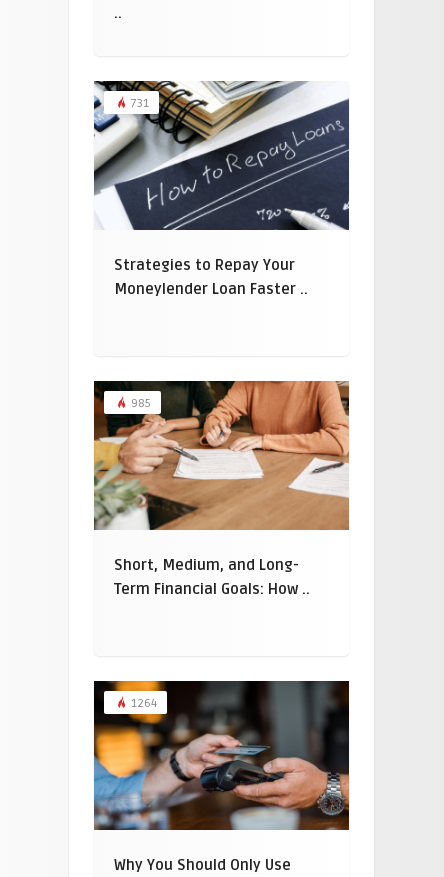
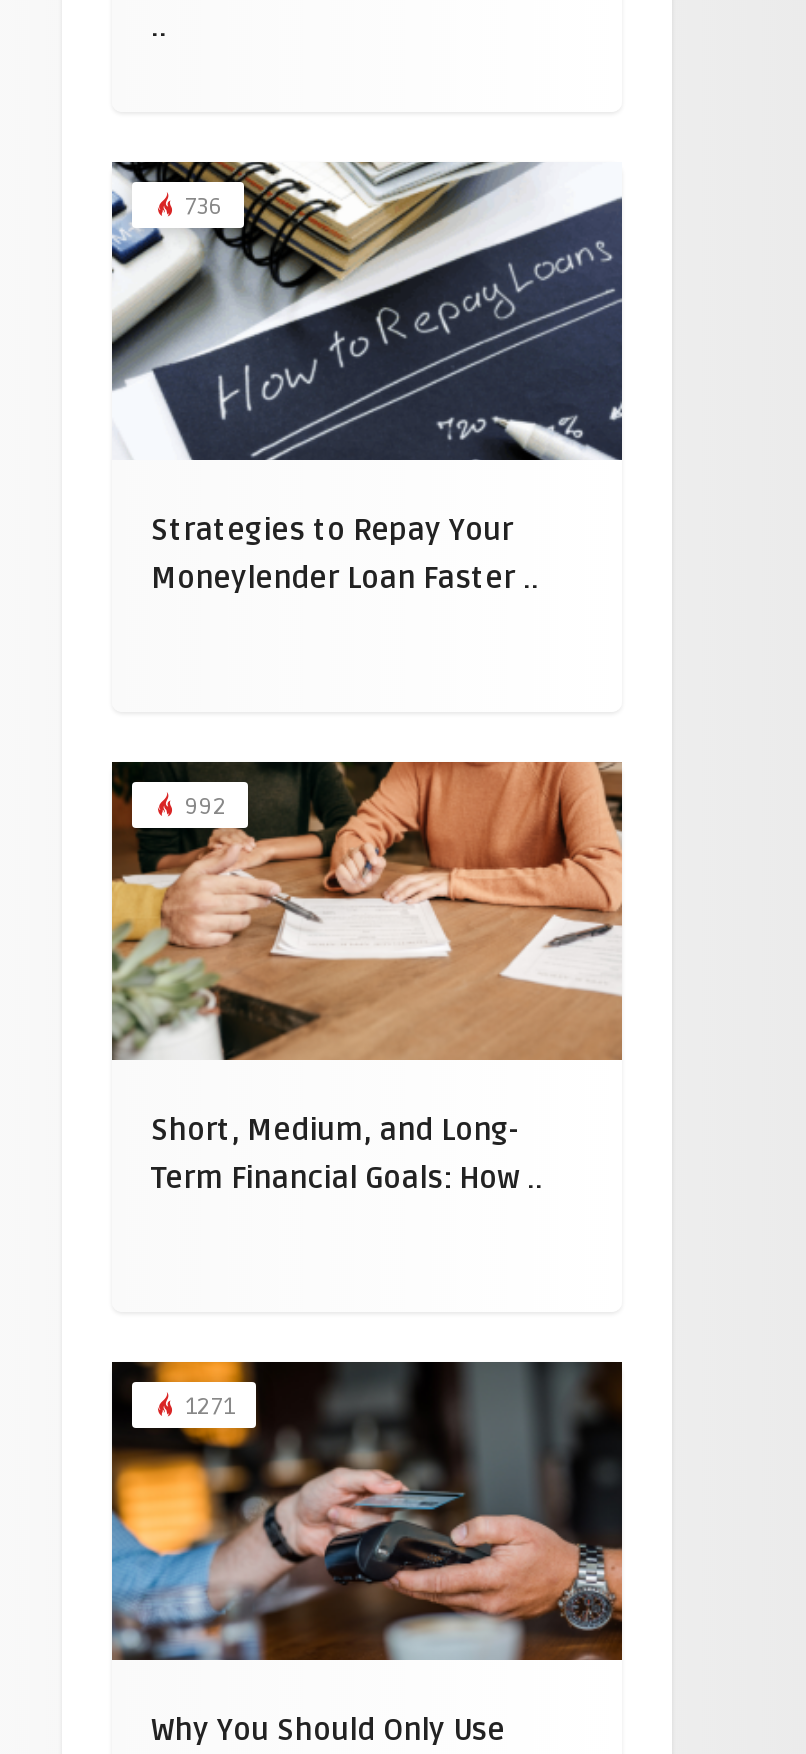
[127,96,148,111] 731 -> [179,192,223,222] 736
[127,396,150,411] 985 -> [179,792,227,822] 992
[127,696,156,711] 1264 -> [179,1392,235,1422] 1271

